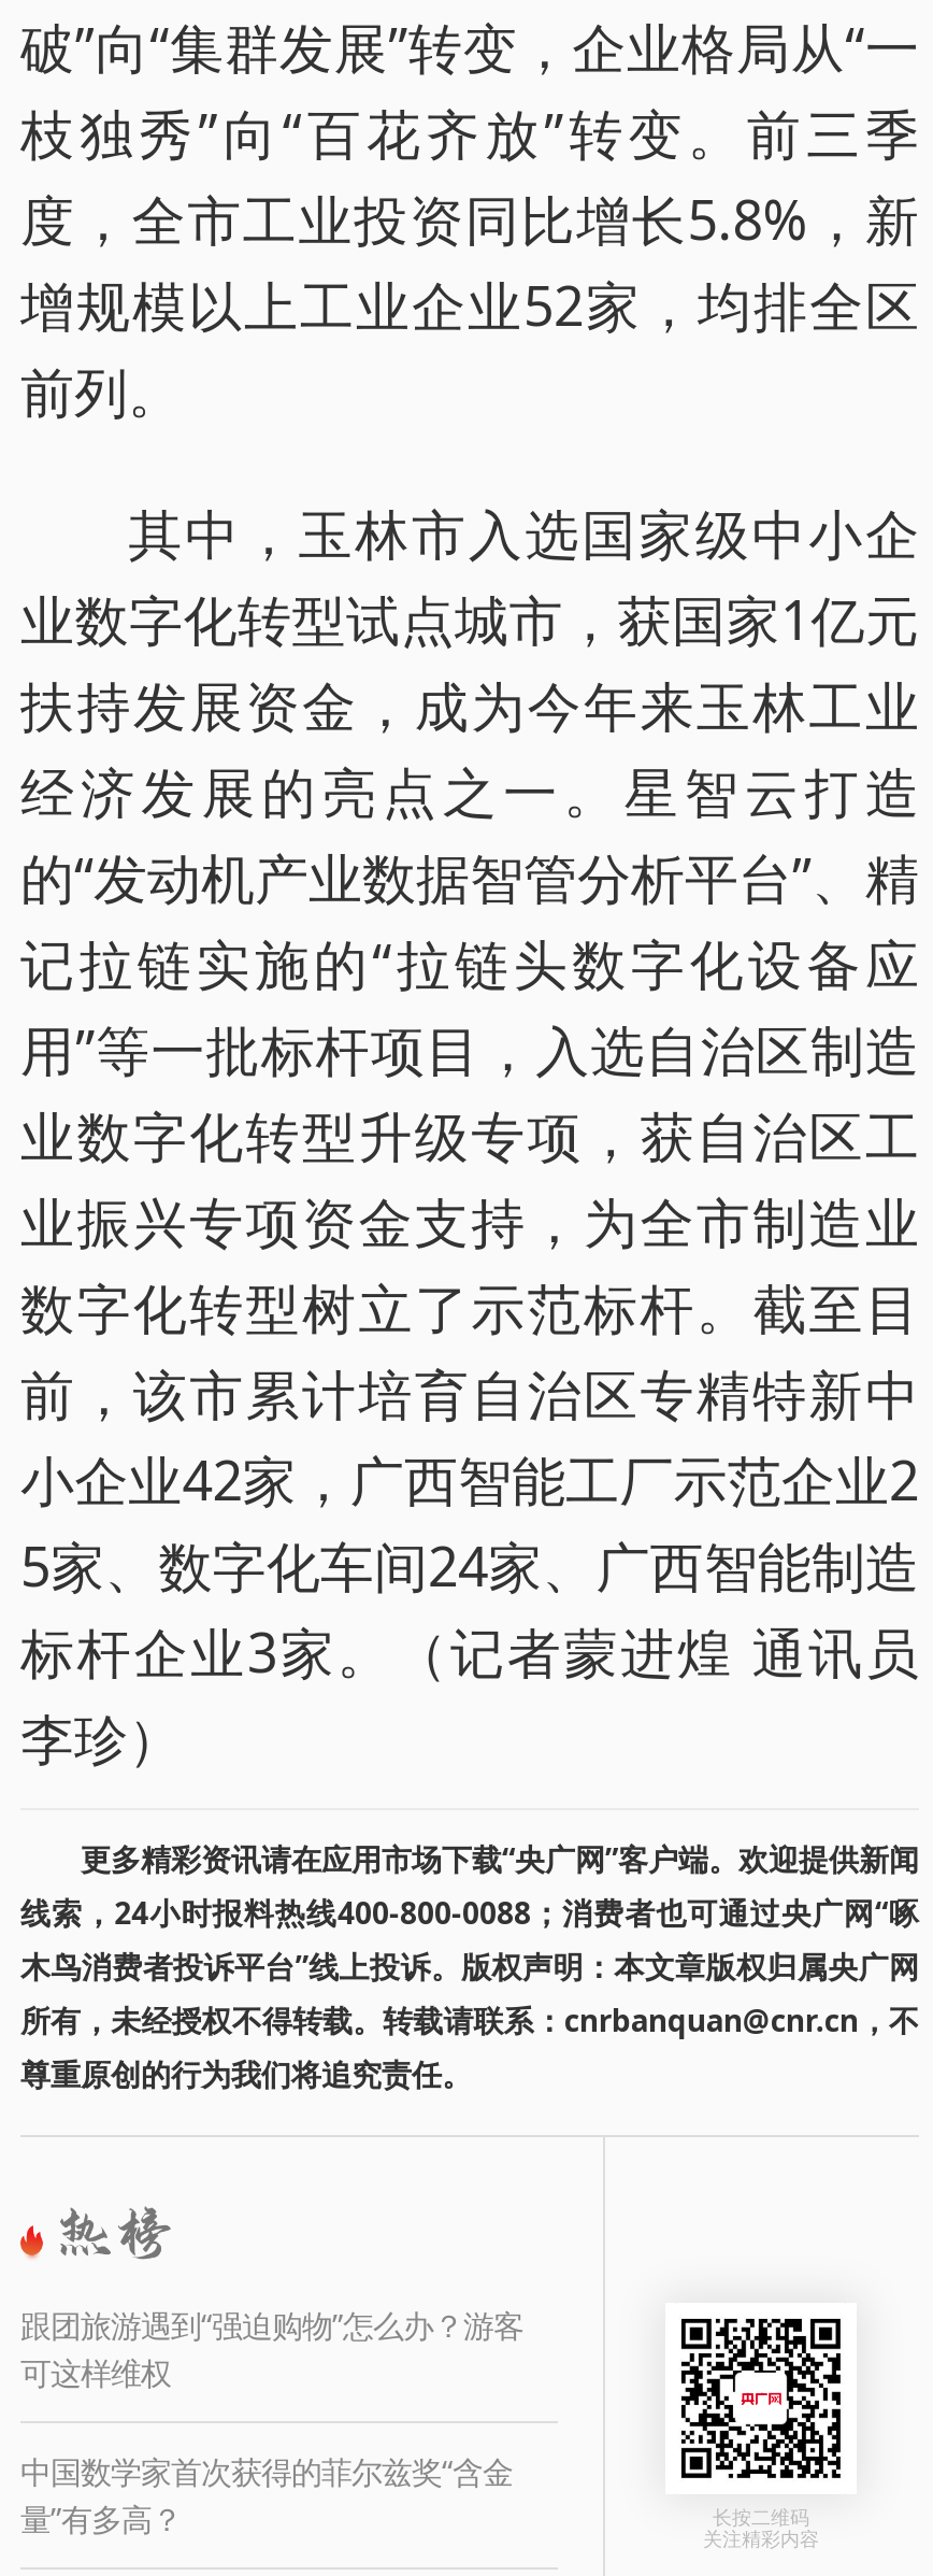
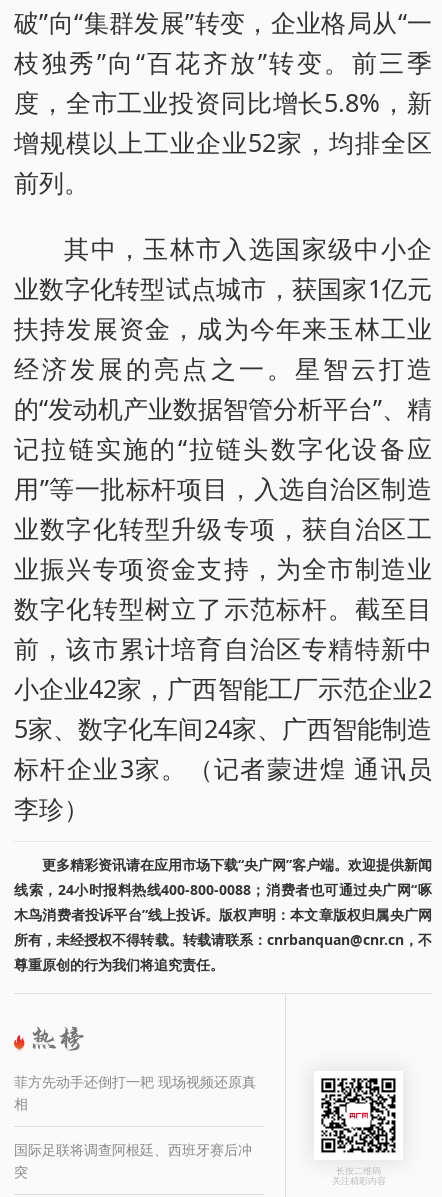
[20,2304,523,2393] 跟团旅游遇到“强迫购物”怎么办？游客 | 可这样维权 -> [14,1072,256,1113] 菲方先动手还倒打一耙 现场视频还原真 | 相
[20,2450,513,2539] 中国数学家首次获得的菲尔兹奖“含金 | 量”有多高？ -> [14,1140,252,1181] 国际足联将调查阿根廷、西班牙赛后冲 | 突

